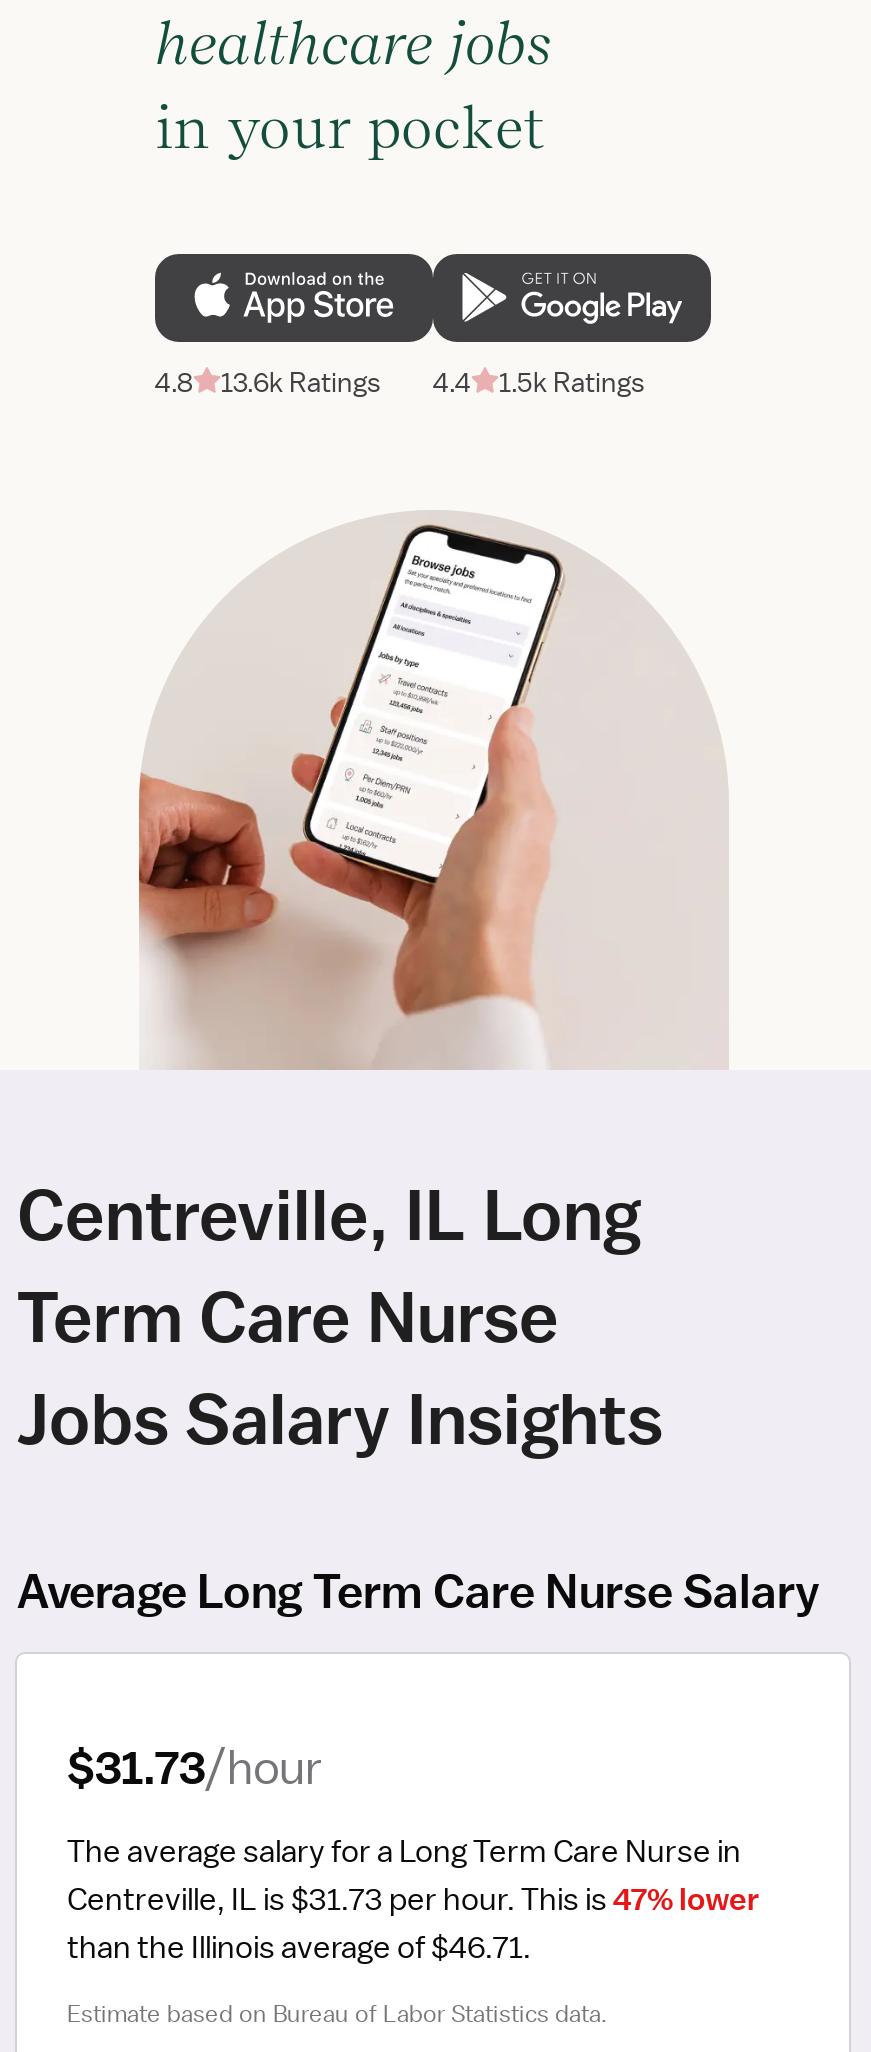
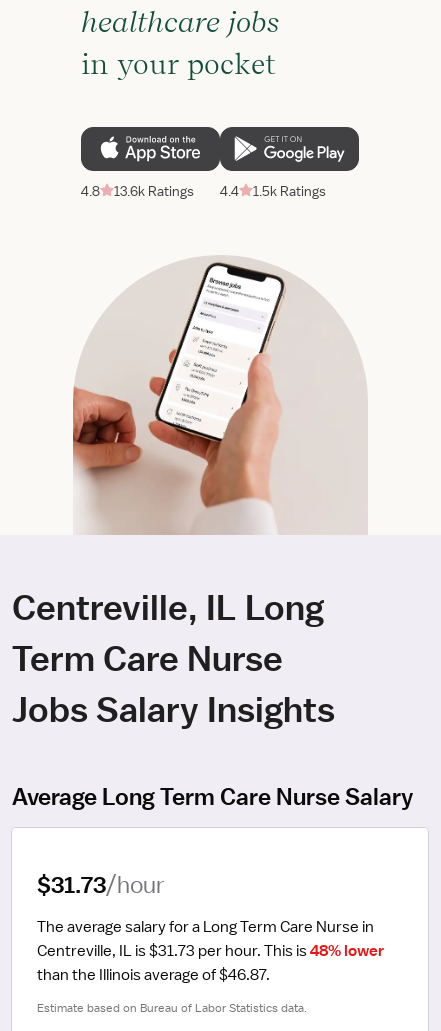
[67,1881,759,1921] Centreville, IL is $31.73 per hour. This is 47% lower -> [37,941,384,961] Centreville, IL is $31.73 per hour. This is 48% lower
[67,1929,531,1969] than the Illinois average of $46.71. -> [37,965,270,985] than the Illinois average of $46.87.

